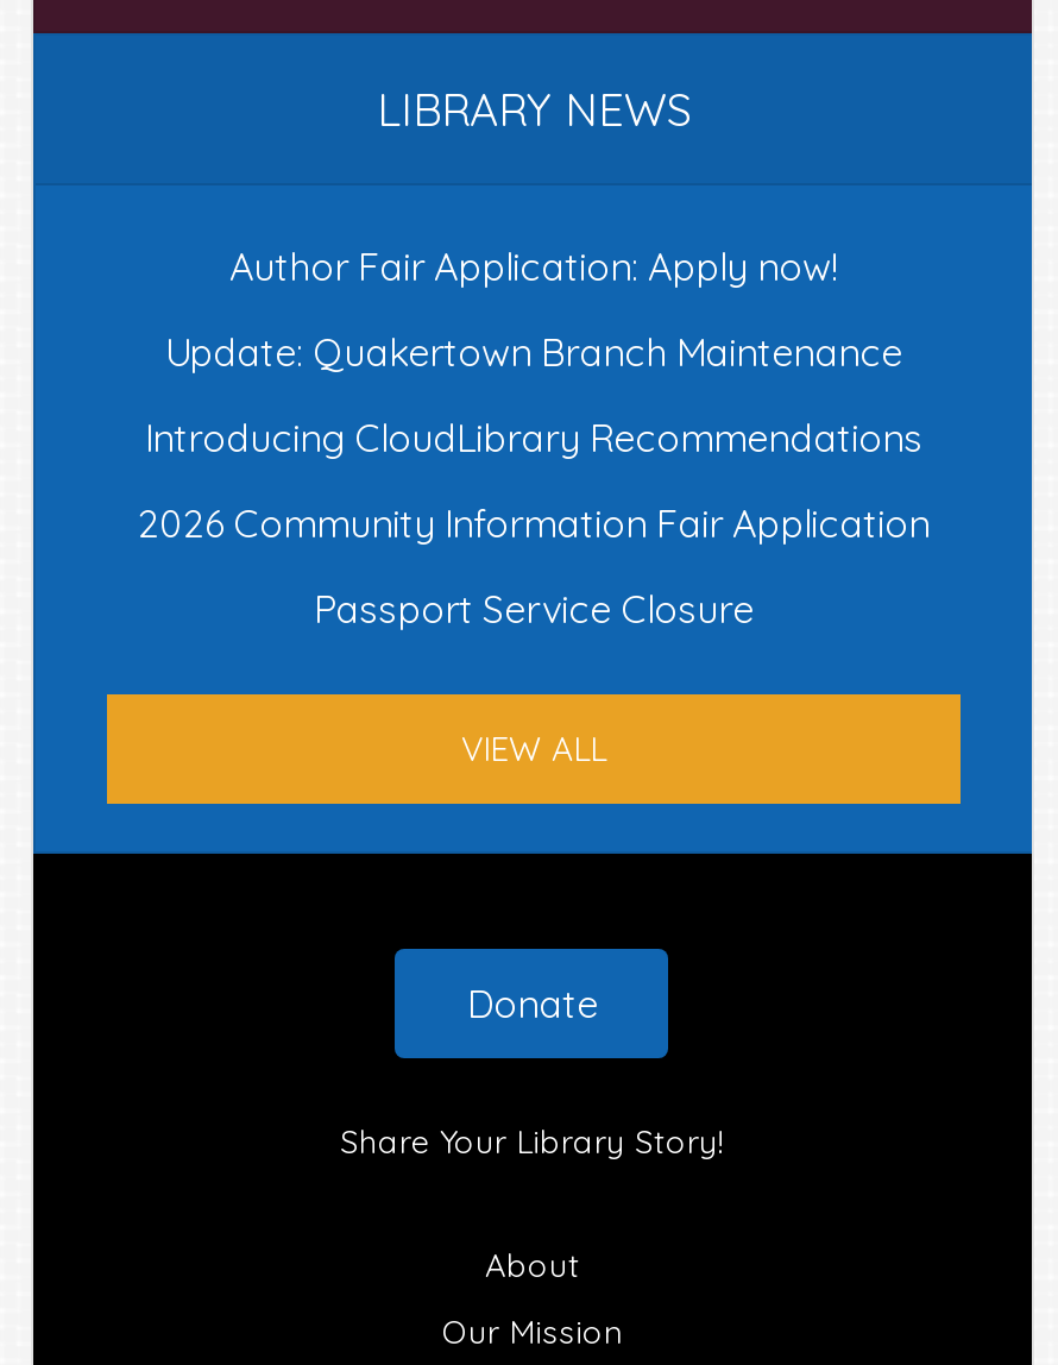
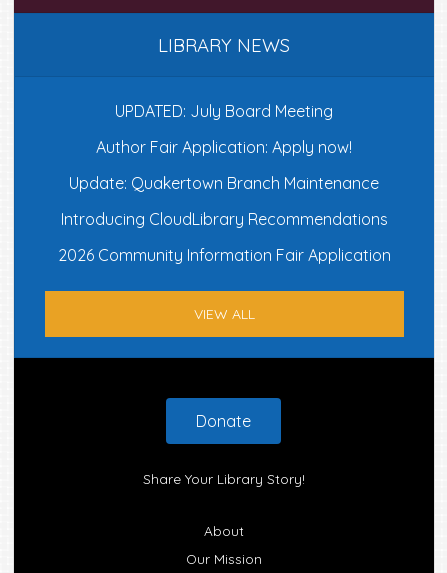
none -> [115,101,333,121] UPDATED: July Board Meeting
moved [138,243,930,547] -> [58,137,391,265]: Author Fair Application: Apply now! | Update: Quakertown Branch Maintenance | Introducing CloudLibrary Recommendations | 2026 Community Information Fair Application
[314,585,754,633] Passport Service Closure -> none

